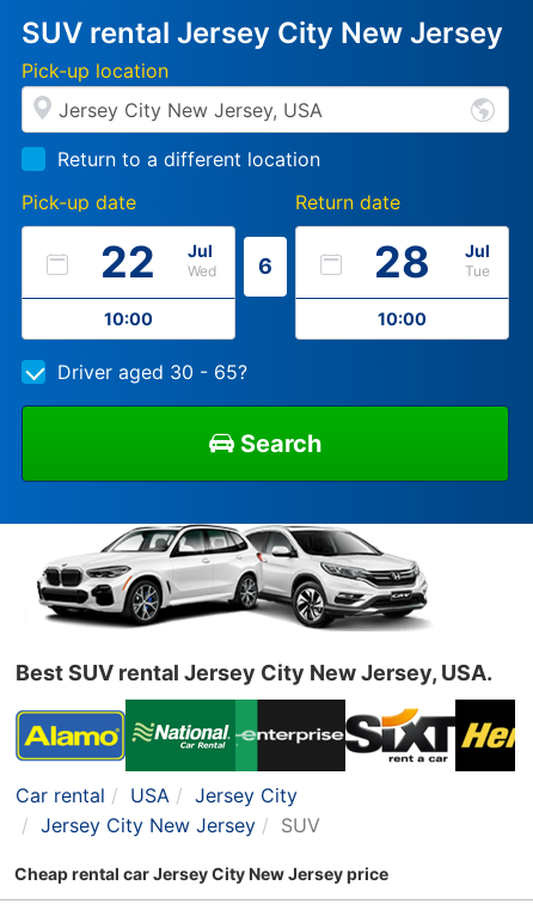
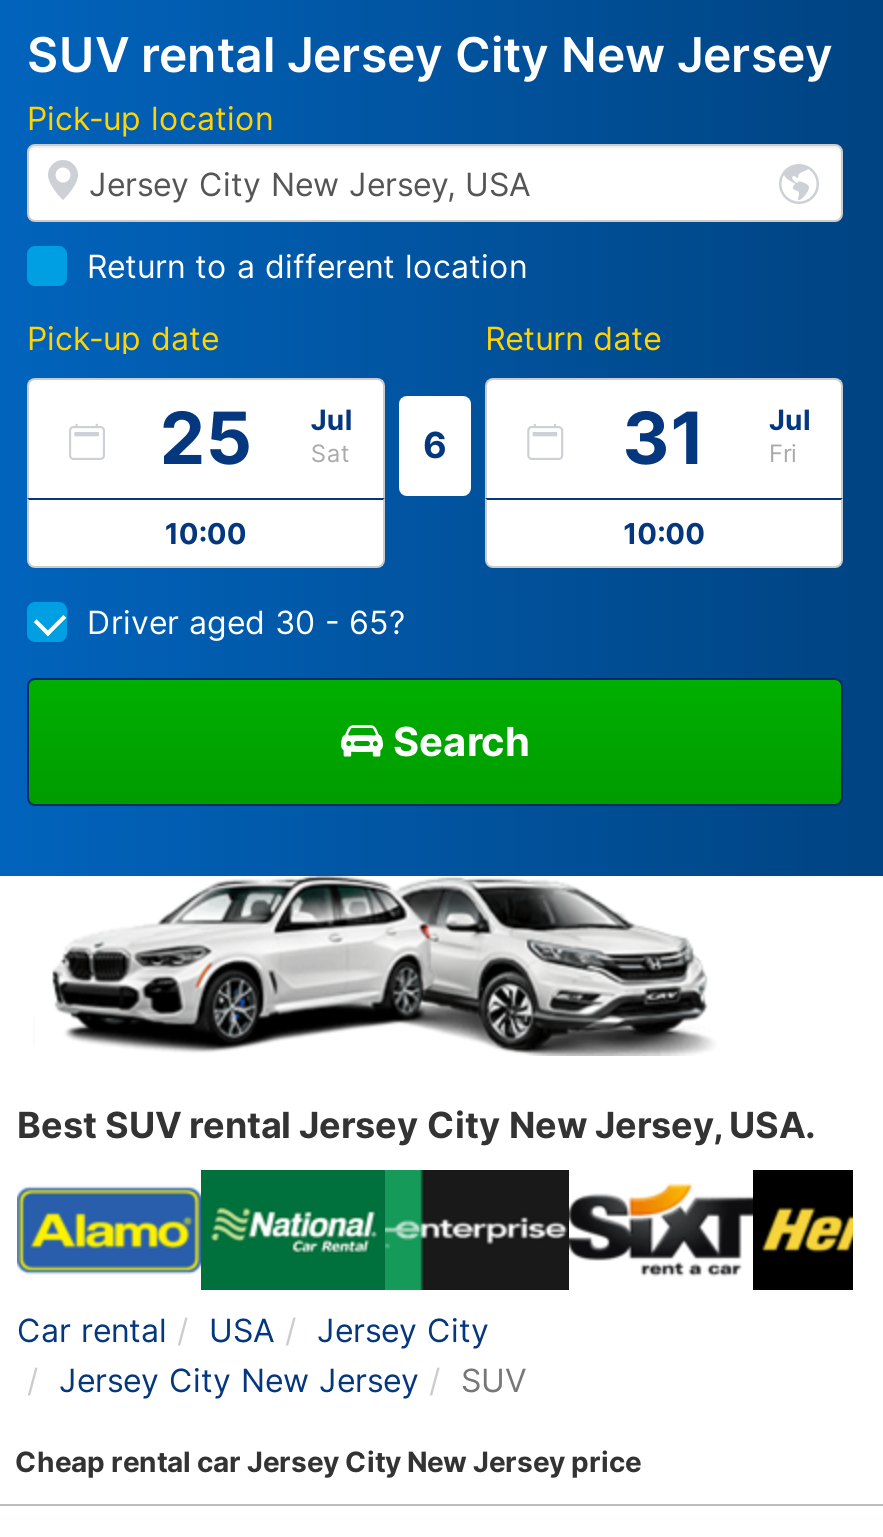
[101,236,156,288] 22 -> [160,394,252,482] 25
[374,236,430,288] 28 -> [622,394,706,482] 31
[187,262,216,280] Wed -> [311,438,349,468] Sat
[465,262,490,280] Tue -> [769,438,797,468] Fri

